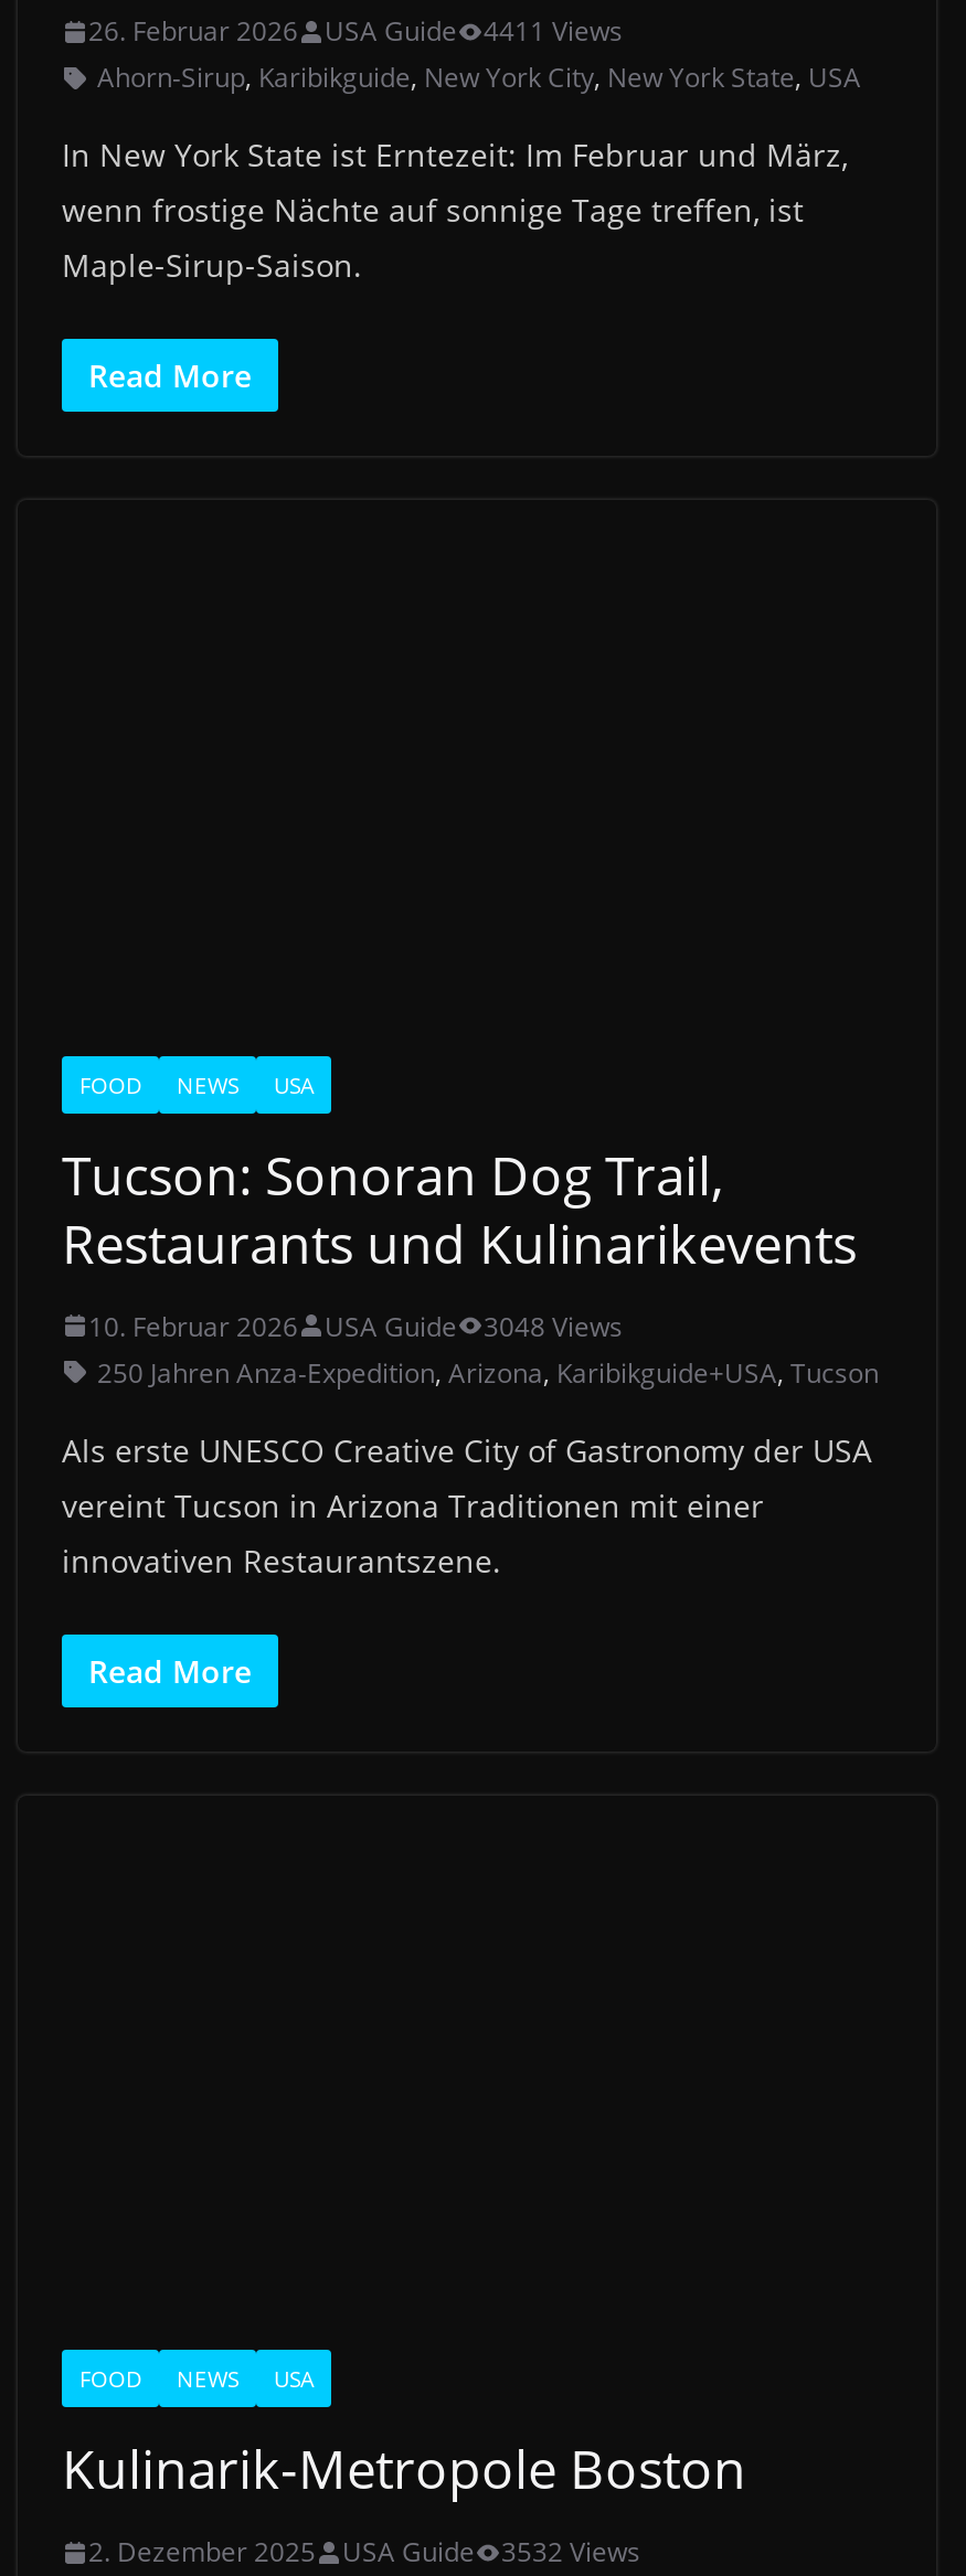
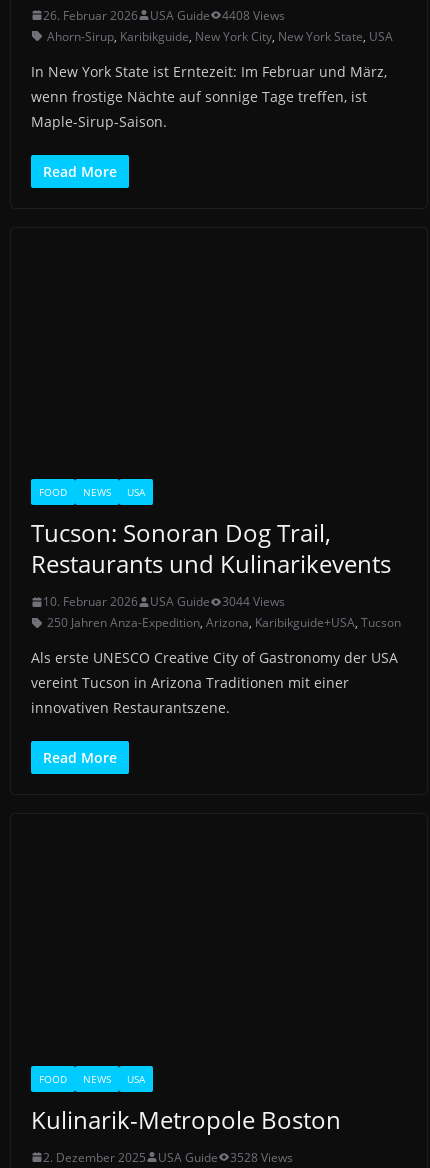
[88,13,623,51] 26. Februar 2026 USA Guide 4411 Views -> [43,7,285,24] 26. Februar 2026 USA Guide 4408 Views
[88,1307,623,1345] 10. Februar 2026 USA Guide 3048 Views -> [43,593,285,610] 10. Februar 2026 USA Guide 3044 Views
[88,2533,640,2571] 2. Dezember 2025 USA Guide 3532 Views -> [43,1149,293,1166] 2. Dezember 2025 USA Guide 3528 Views

